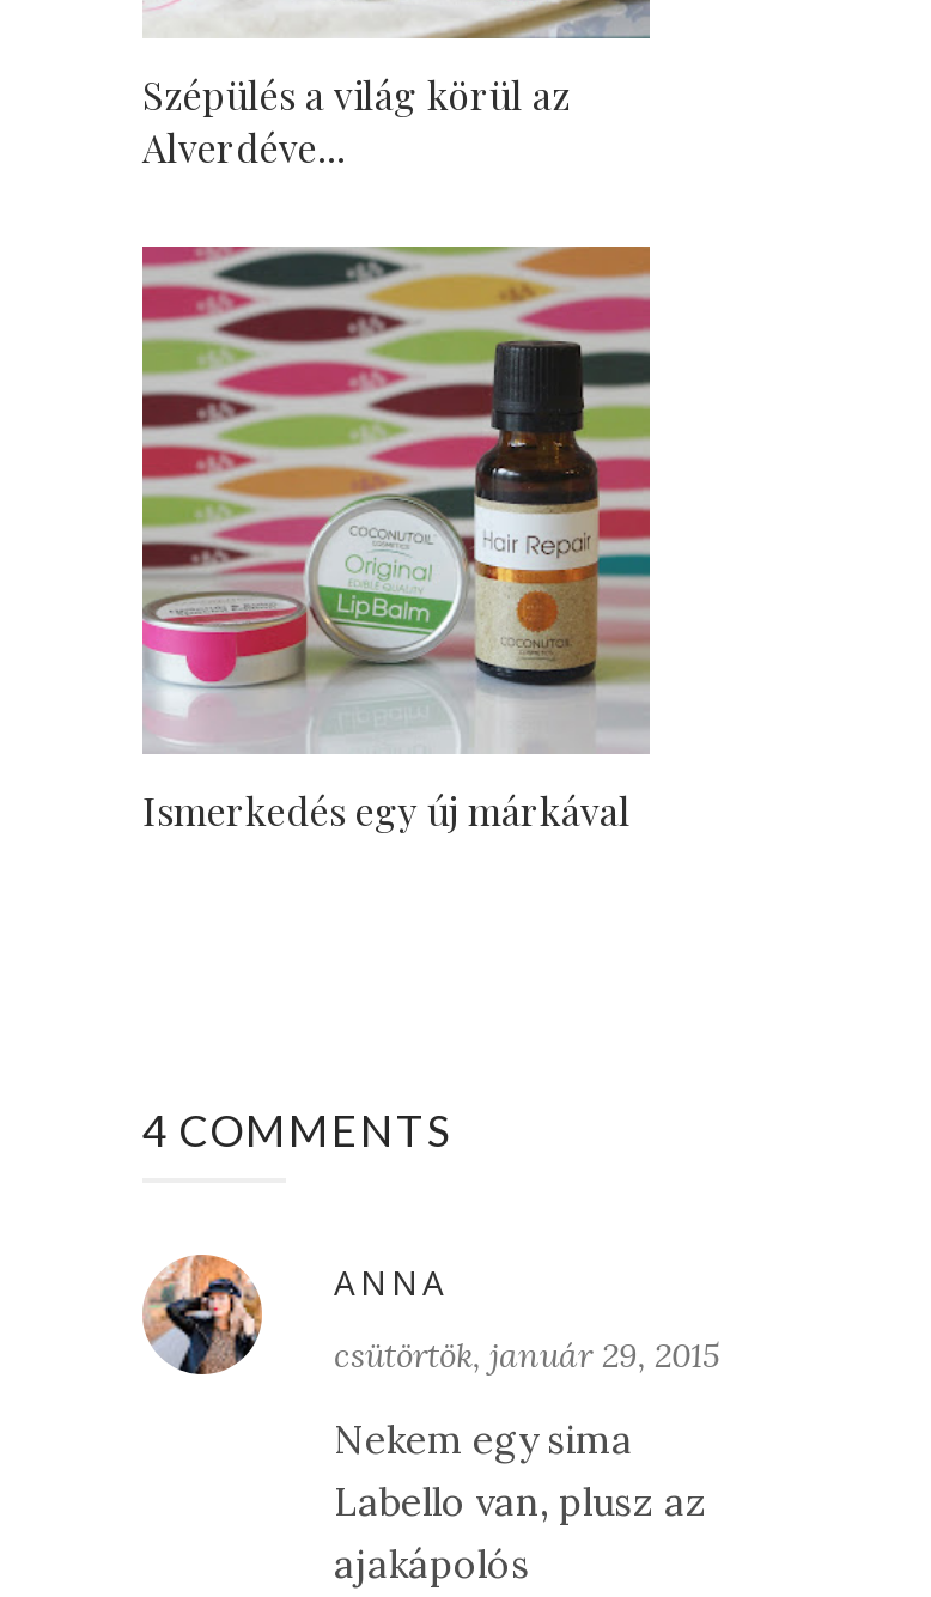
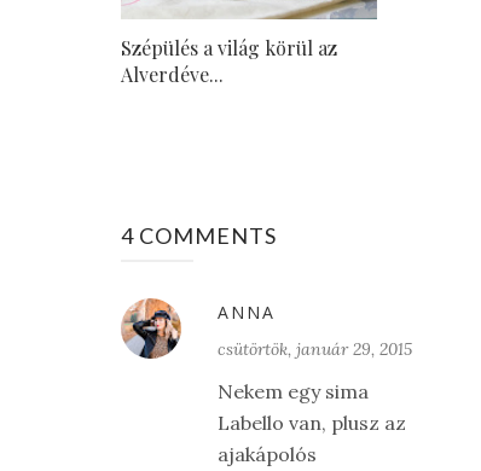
[140,244,652,837] [image] | Ismerkedés egy új márkával -> none

